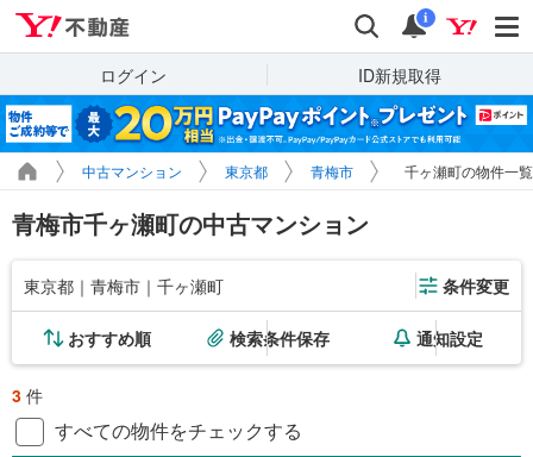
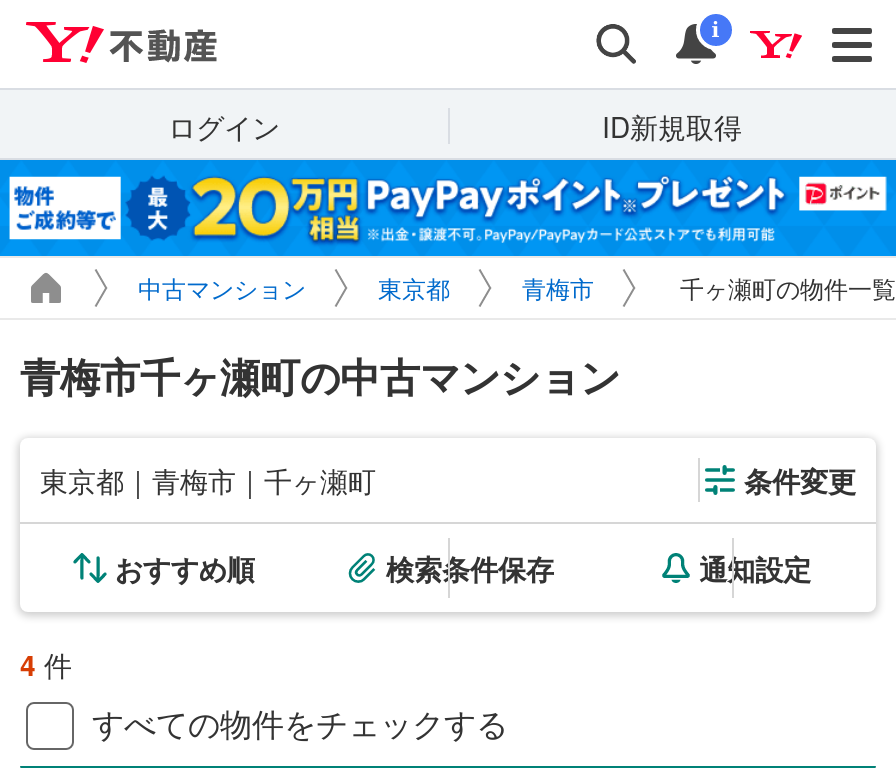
[12,383,43,407] 3件 -> [20,644,72,684] 4件

